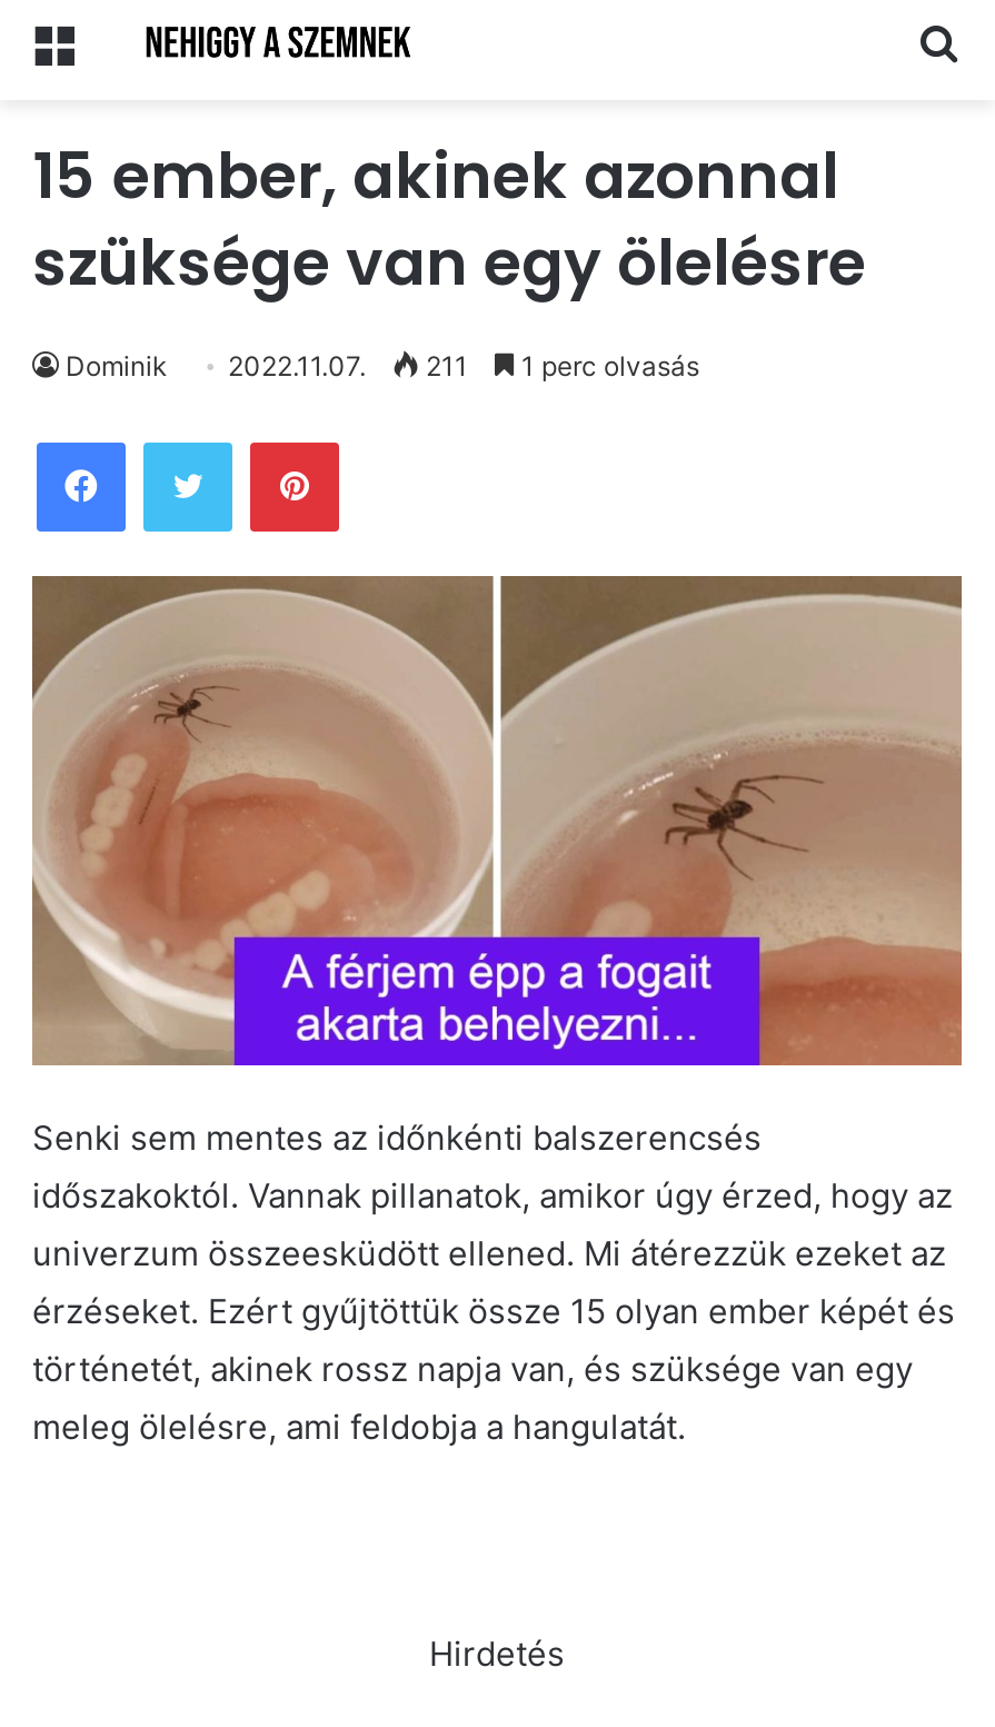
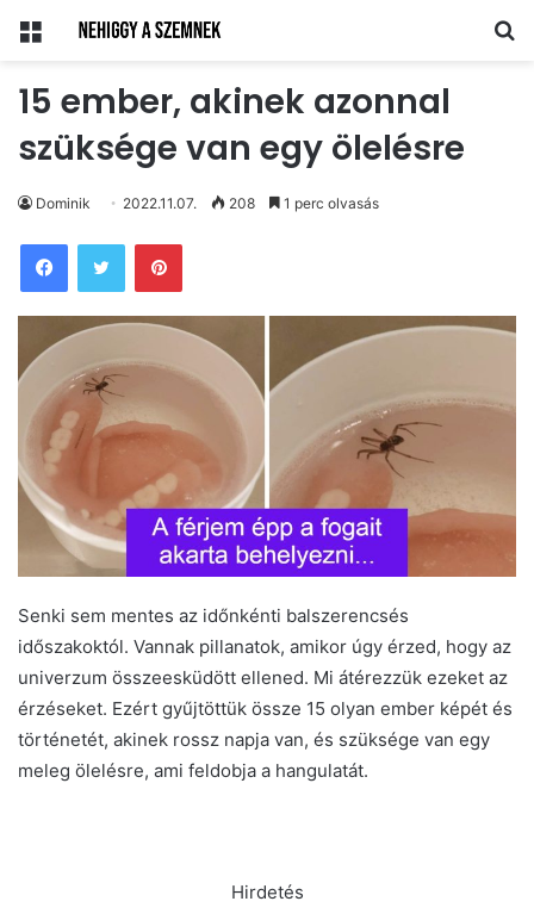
[66,350,699,383] Dominik 2022.11.07. 211 1 perc olvasás -> [36,194,379,212] Dominik 2022.11.07. 208 1 perc olvasás

